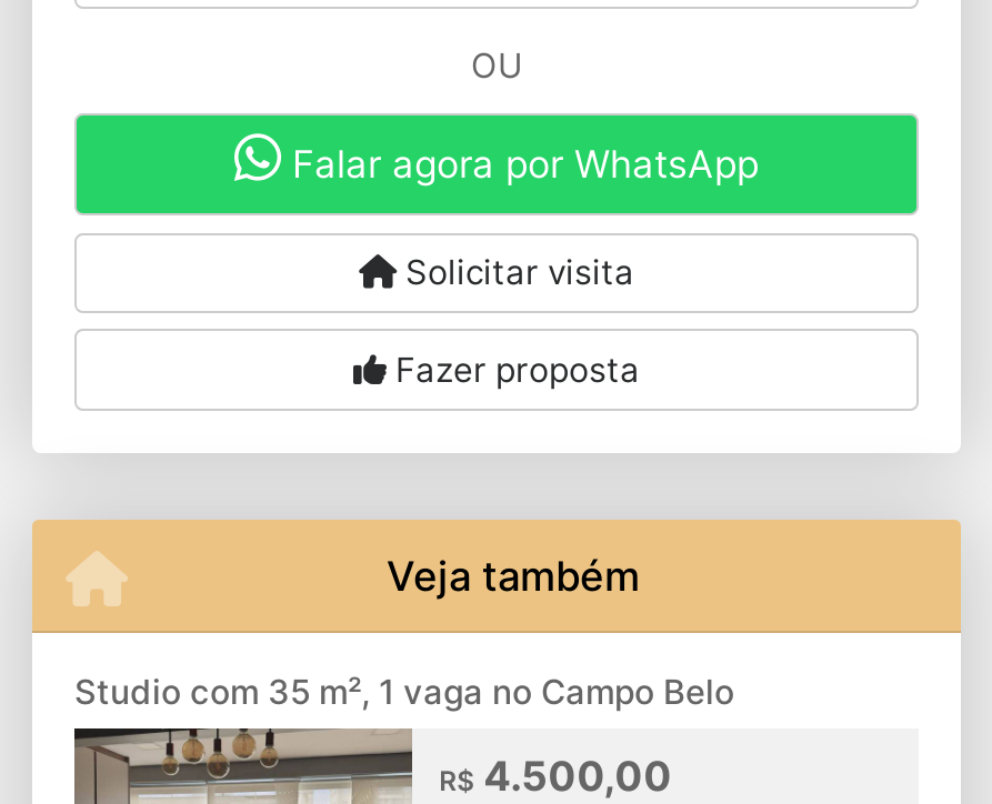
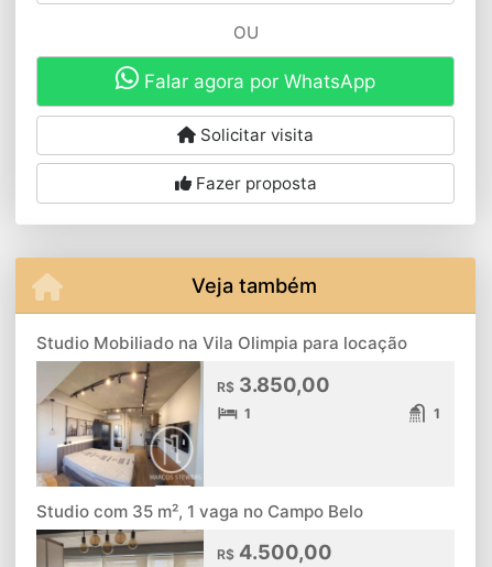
none -> [36,333,441,488] [image] | Studio Mobiliado na Vila Olimpia para locação | R$3.850,00 | 1 | 1

